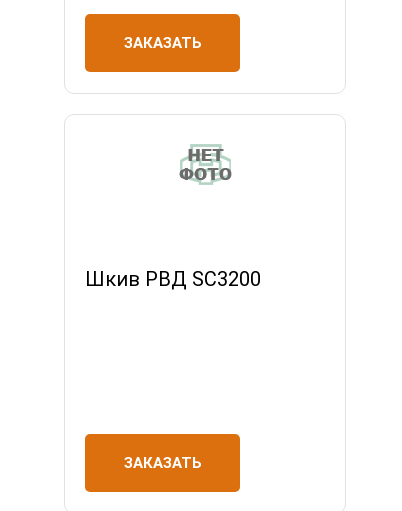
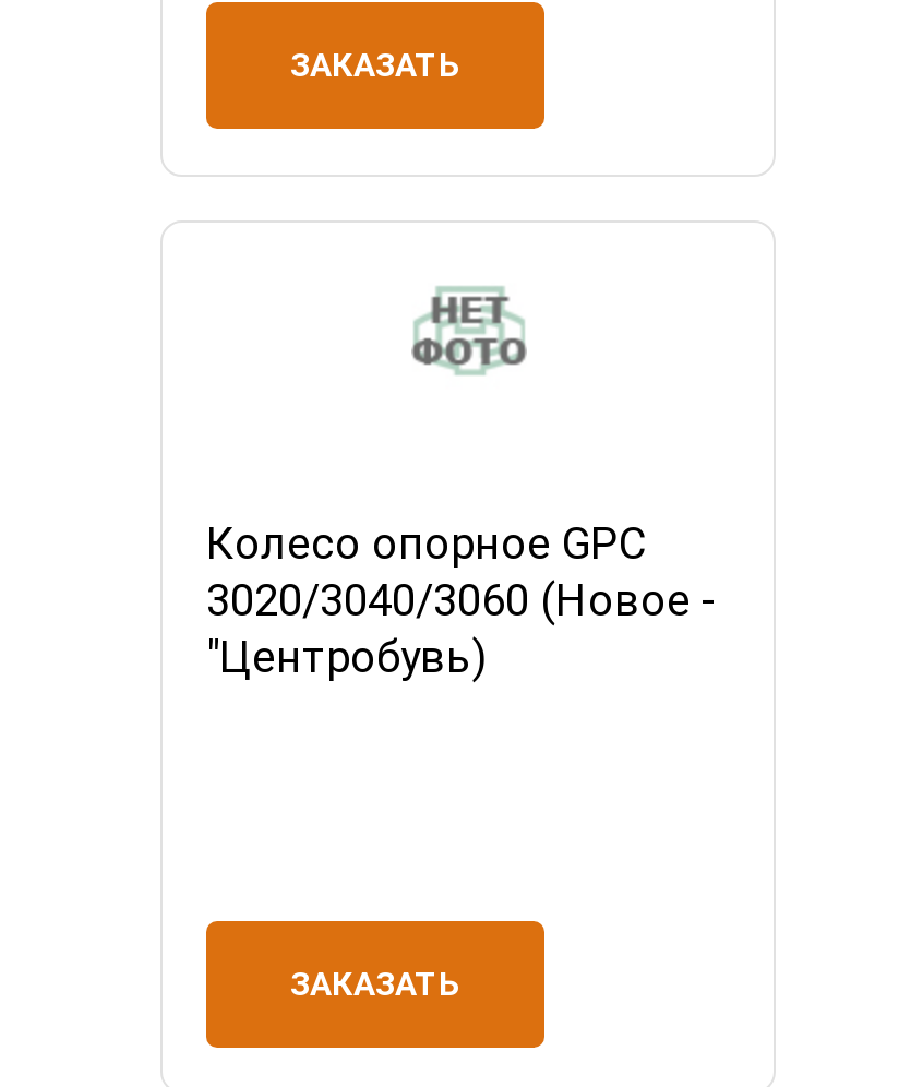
[85,267,261,291] Шкив РВД SC3200 -> [206,516,717,682] Колесо опорное GPC | 3020/3040/3060 (Новое - | "Центробувь)

